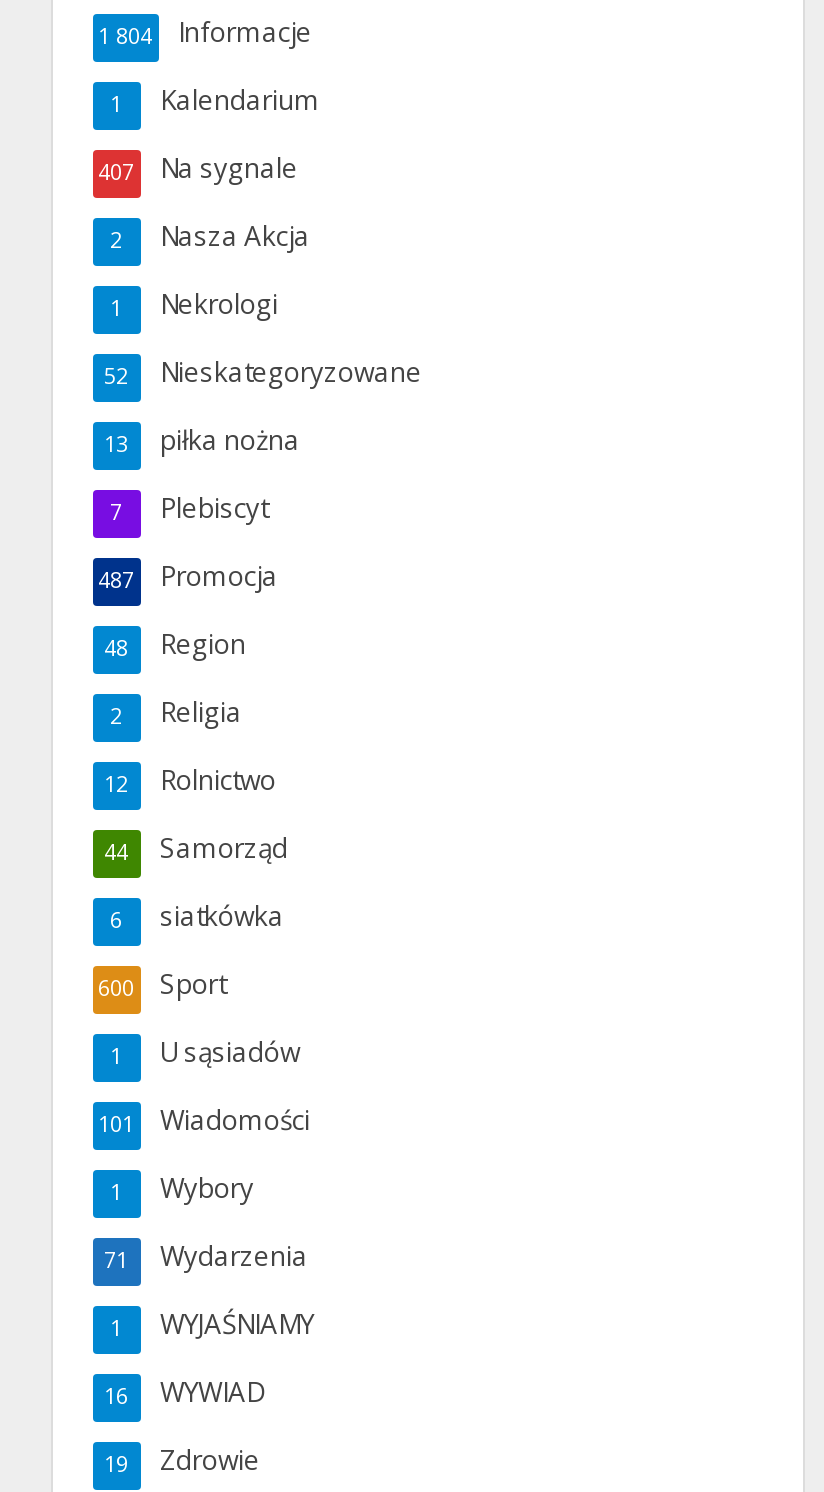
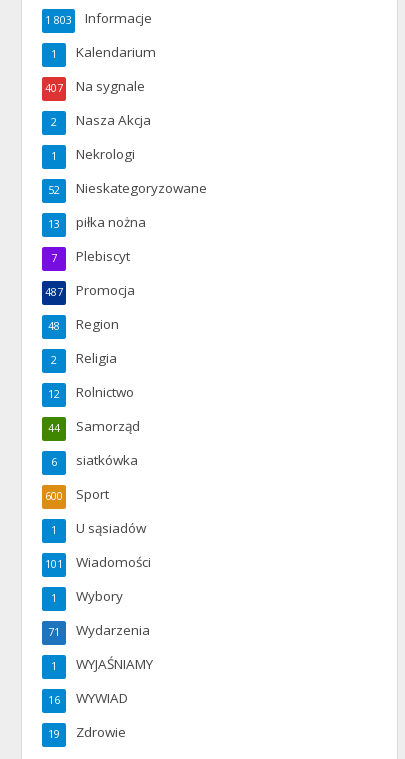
[98,15,312,51] 1 804 Informacje -> [44,9,151,27] 1 803 Informacje

